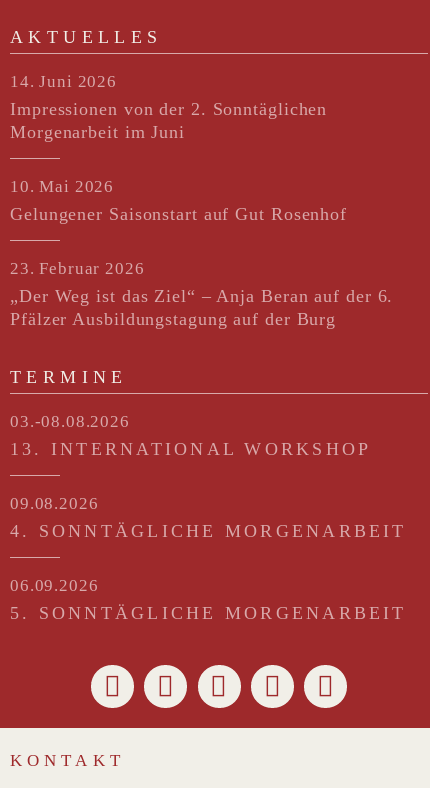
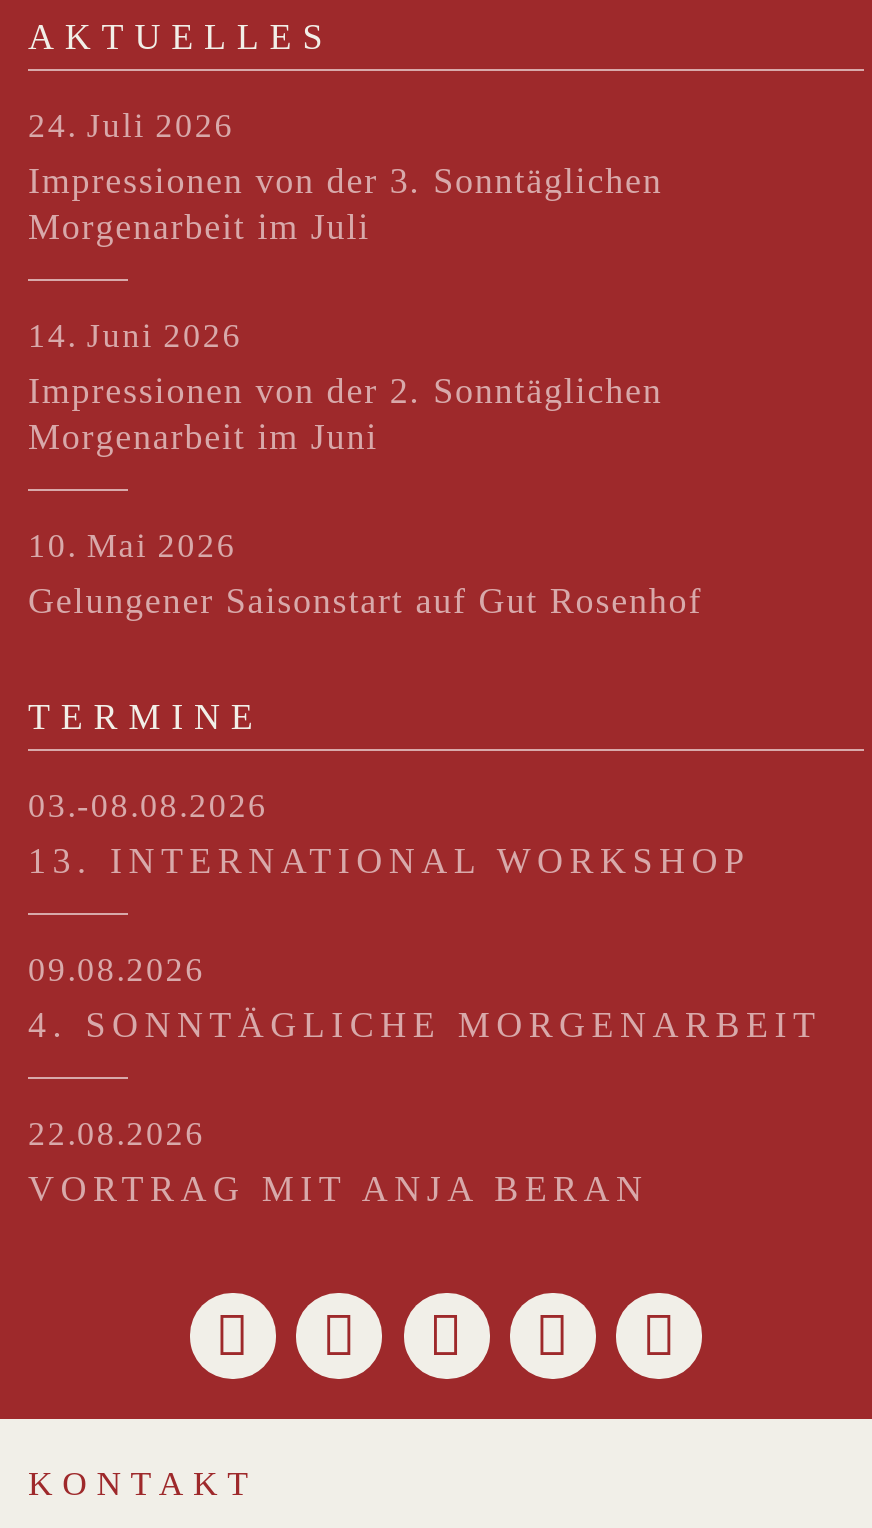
none -> [28,107,663,247] 24. Juli 2026 | Impressionen von der 3. Sonntäglichen | Morgenarbeit im Juli
moved [10,72,347,224] -> [28,317,702,621]: 14. Juni 2026 | Impressionen von der 2. Sonntäglichen | Morgenarbeit im Juni | 10. Mai 2026 | Gelungener Saisonstart auf Gut Rosenhof
[10,259,393,329] 23. Februar 2026 | „Der Weg ist das Ziel“ – Anja Beran auf der 6. | Pfälzer Ausbildungstagung auf der Burg -> none
[10,576,407,623] 06.09.2026 | 5. SONNTÄGLICHE MORGENARBEIT -> [28,1115,649,1209] 22.08.2026 | VORTRAG MIT ANJA BERAN

